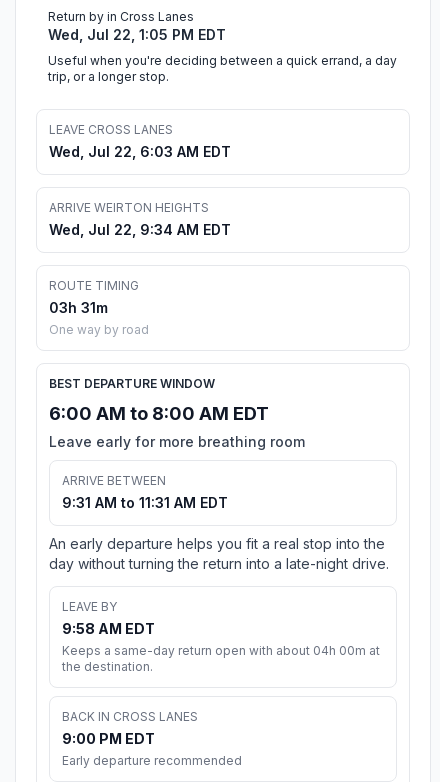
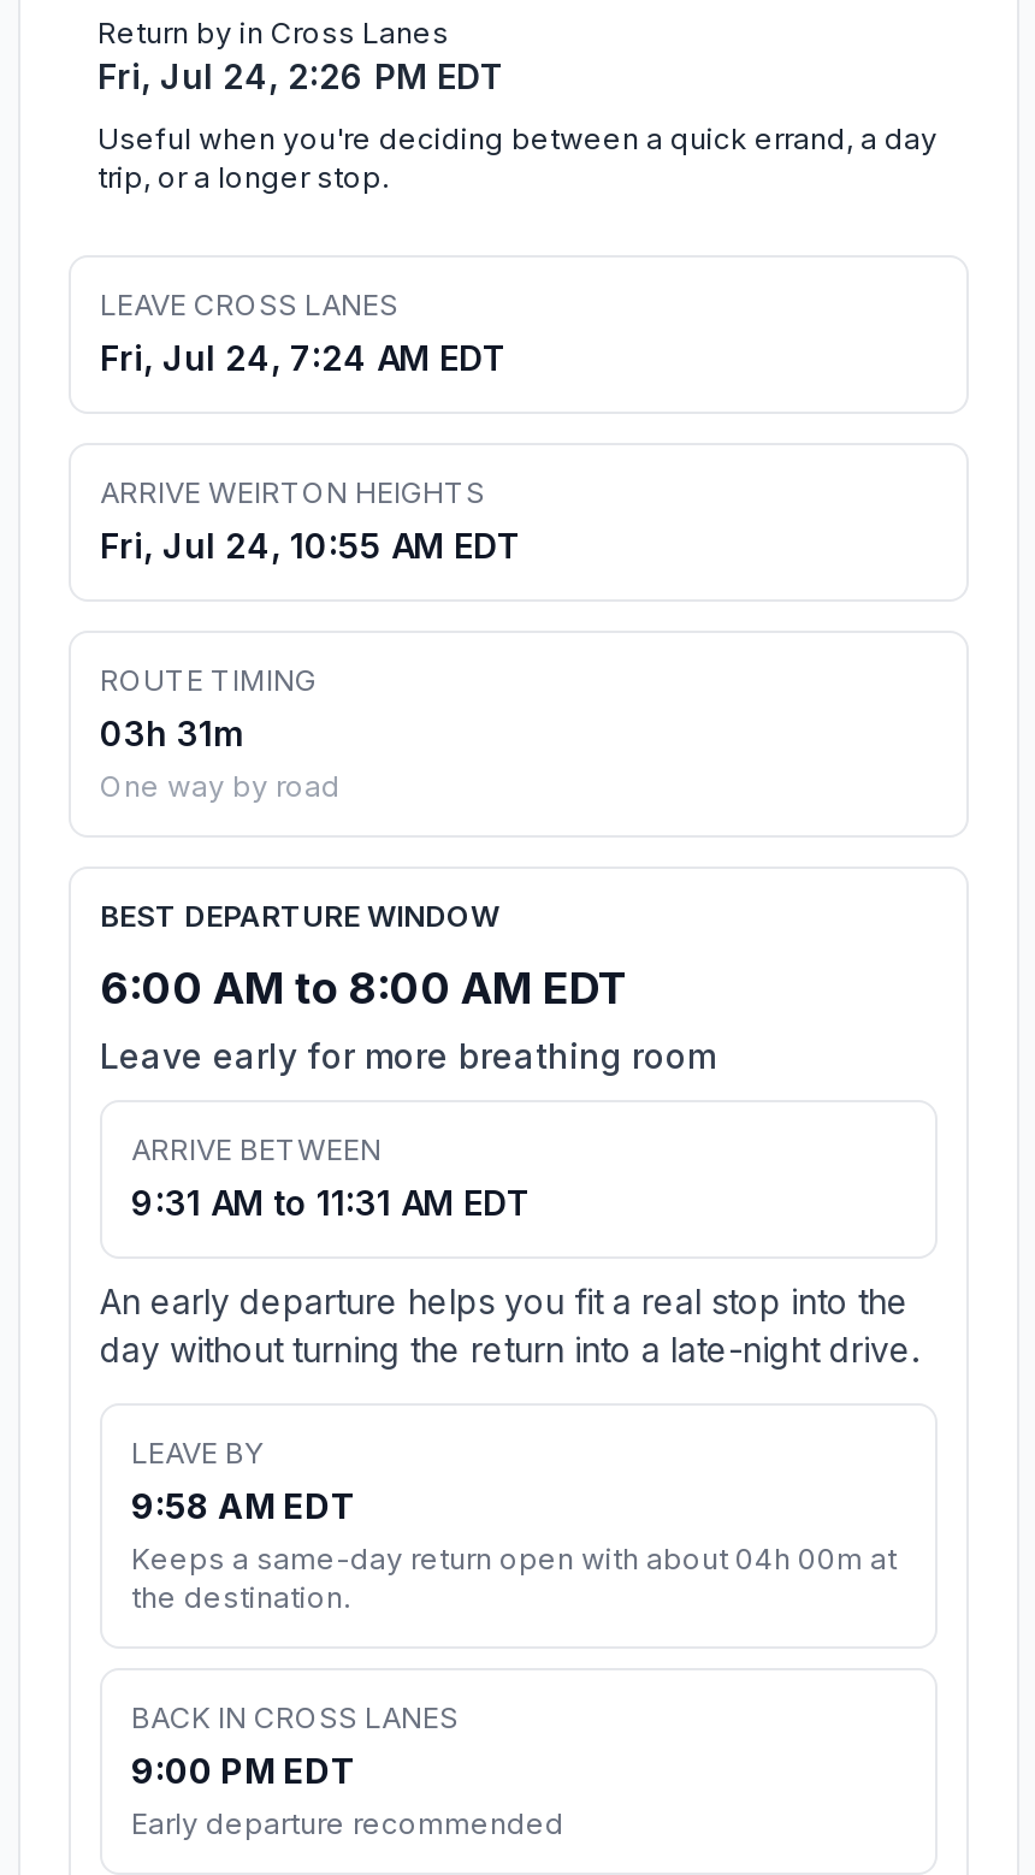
[48,26,226,43] Wed, Jul 22, 1:05 PM EDT -> [97,55,504,96] Fri, Jul 24, 2:26 PM EDT
[49,143,231,160] Wed, Jul 22, 6:03 AM EDT -> [100,337,507,378] Fri, Jul 24, 7:24 AM EDT
[49,221,231,238] Wed, Jul 22, 9:34 AM EDT -> [100,525,521,566] Fri, Jul 24, 10:55 AM EDT

